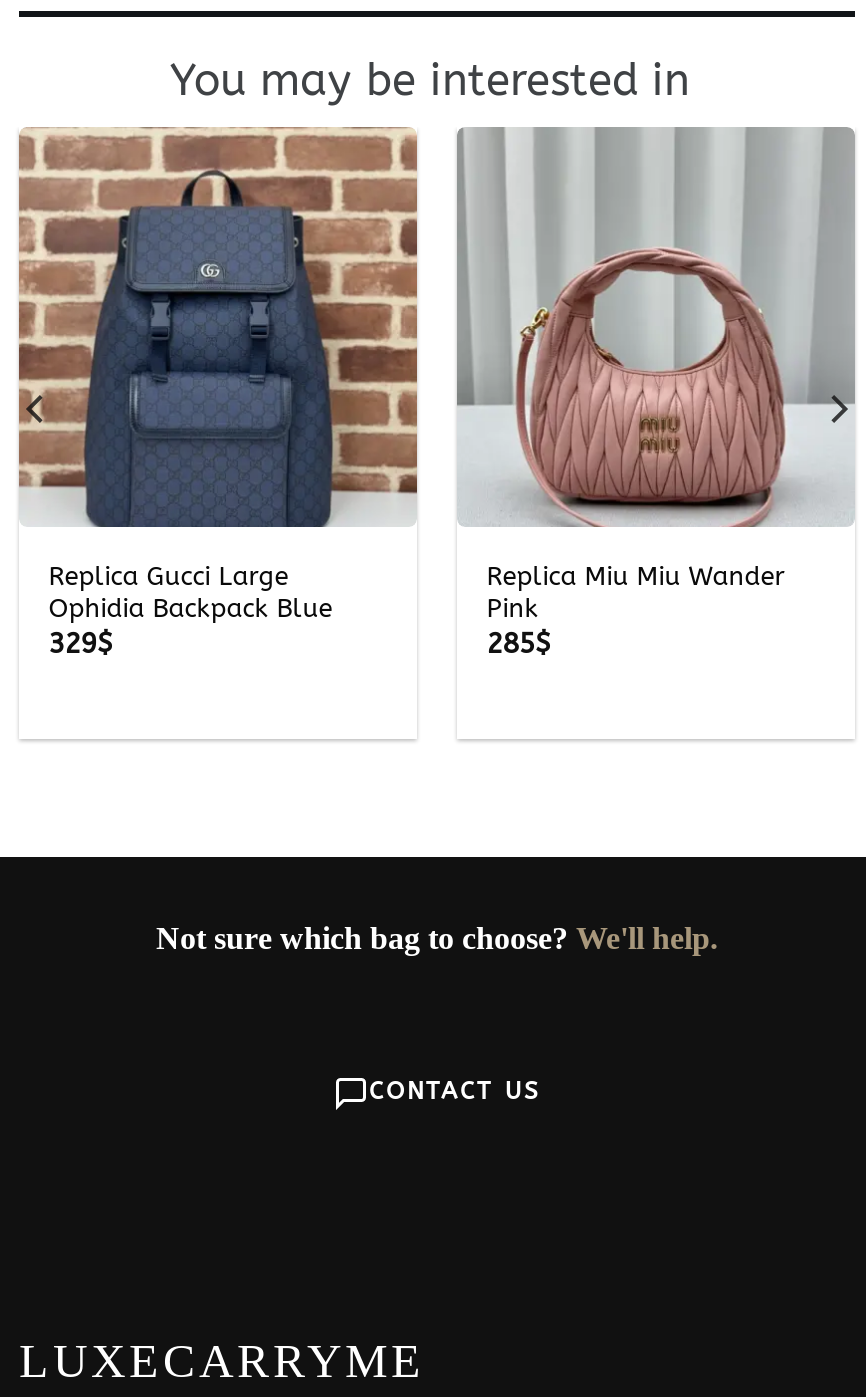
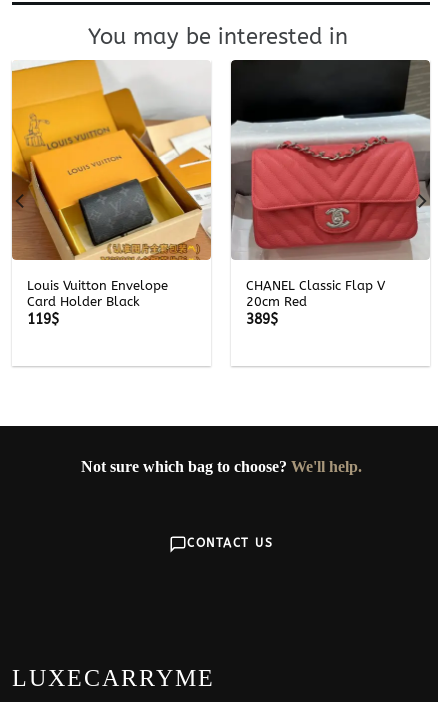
[17,125,419,660] [image] | Replica Gucci Large | Ophidia Backpack Blue | 329$ -> [11,59,212,328] [image] | Louis Vuitton Envelope | Card Holder Black | 119$
[457,125,855,660] [image] | Replica Miu Miu Wander | Pink | 285$ -> [230,59,430,328] [image] | CHANEL Classic Flap V | 20cm Red | 389$

